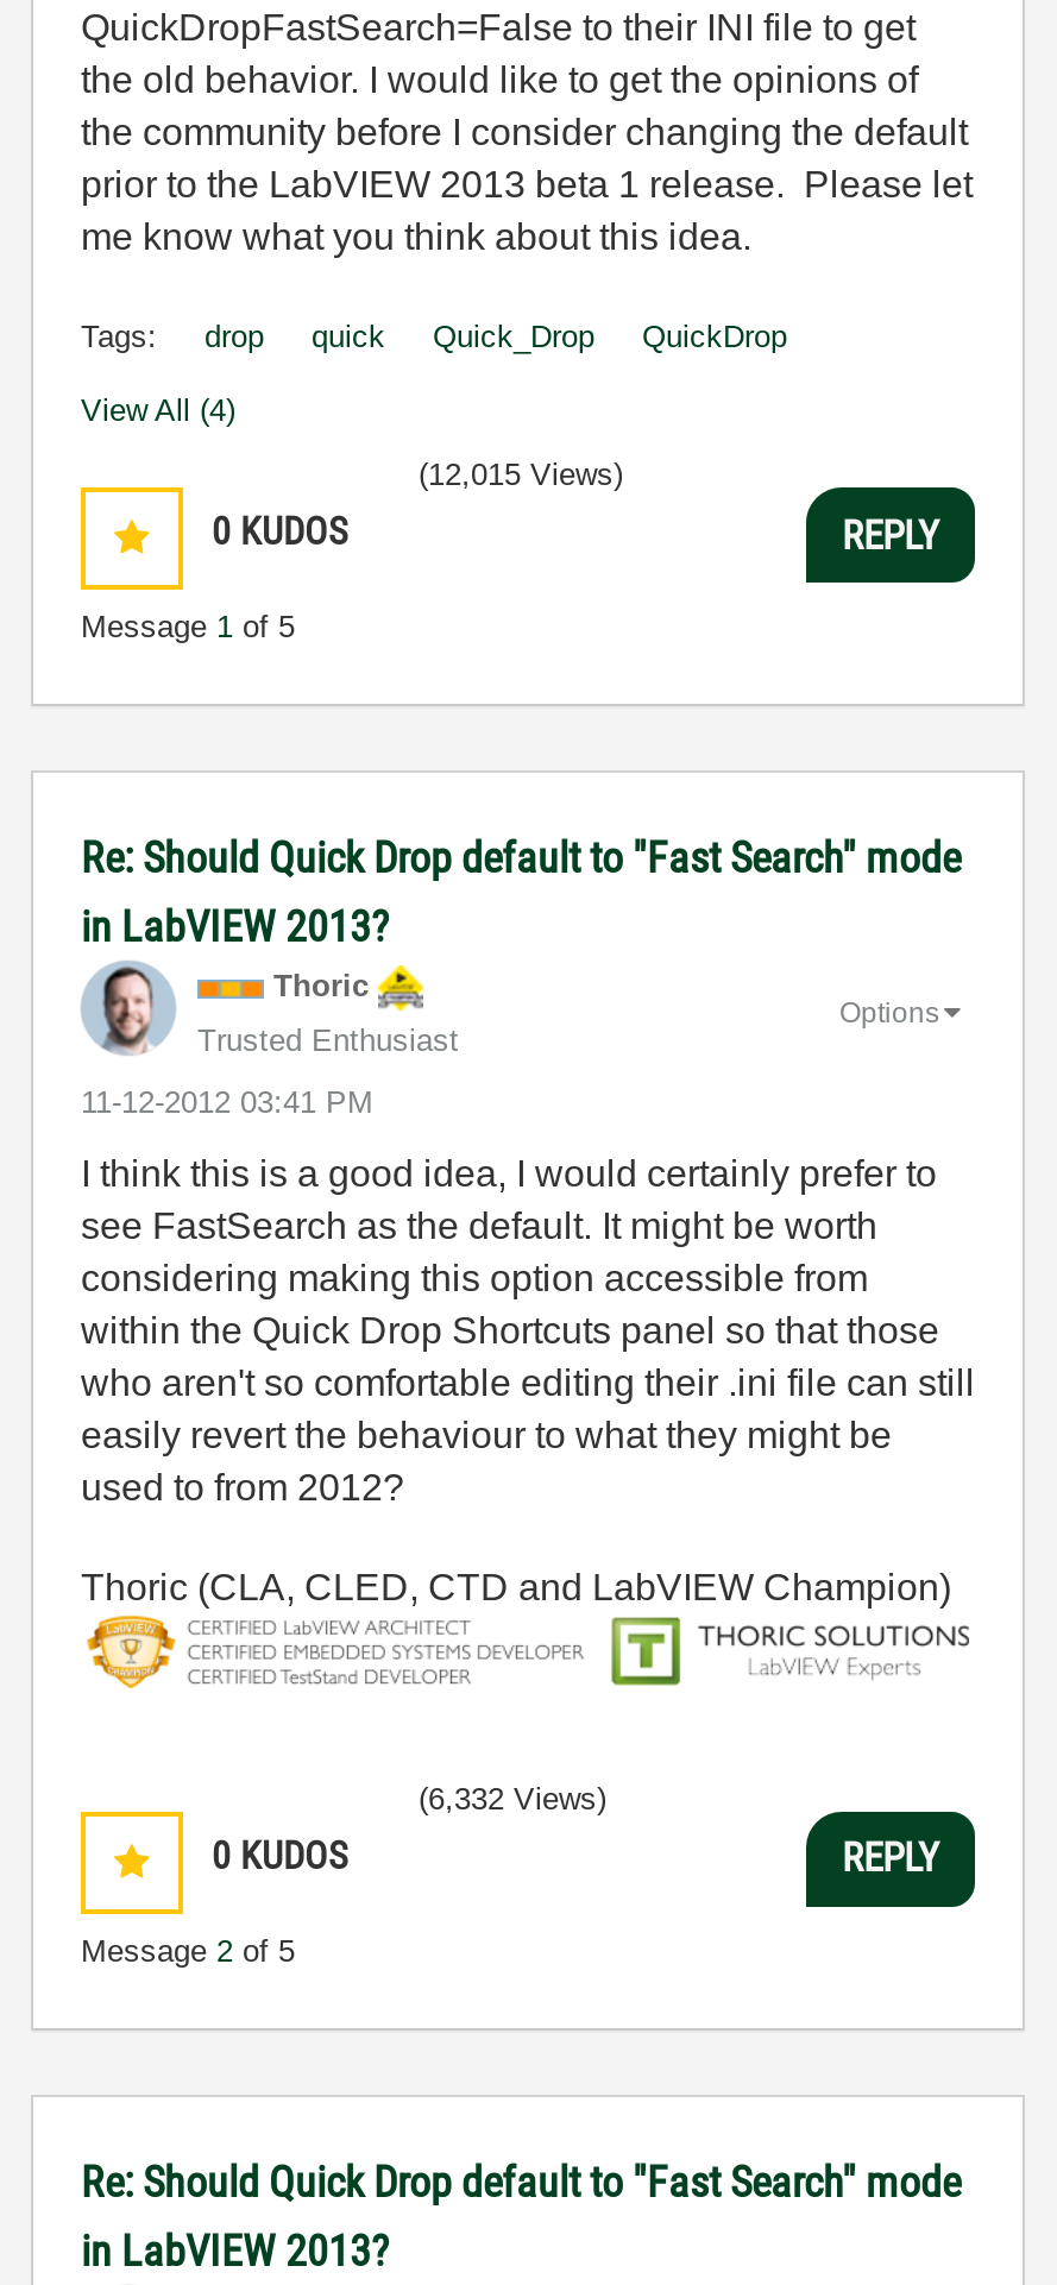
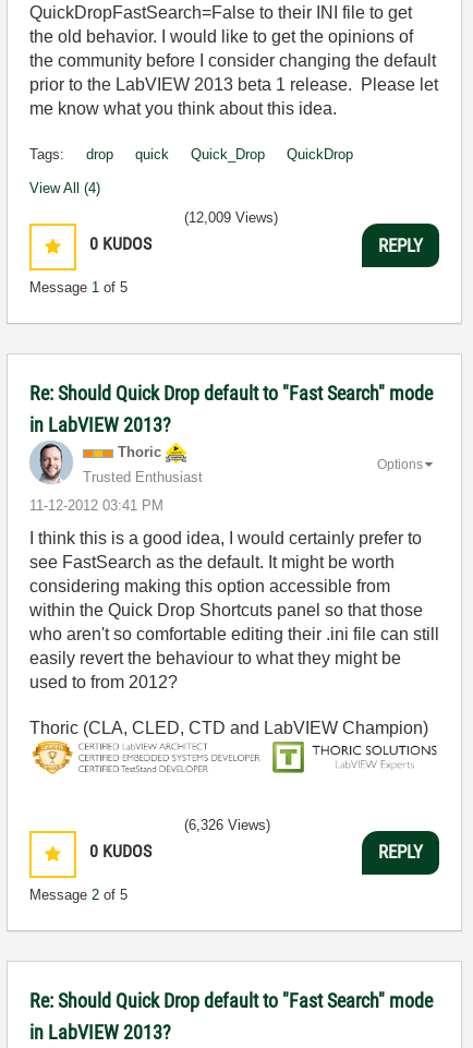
[419,457,623,492] (12,015 Views) -> [184,209,278,226] (12,009 Views)
[419,1780,606,1816] (6,332 Views) -> [184,816,270,833] (6,326 Views)

